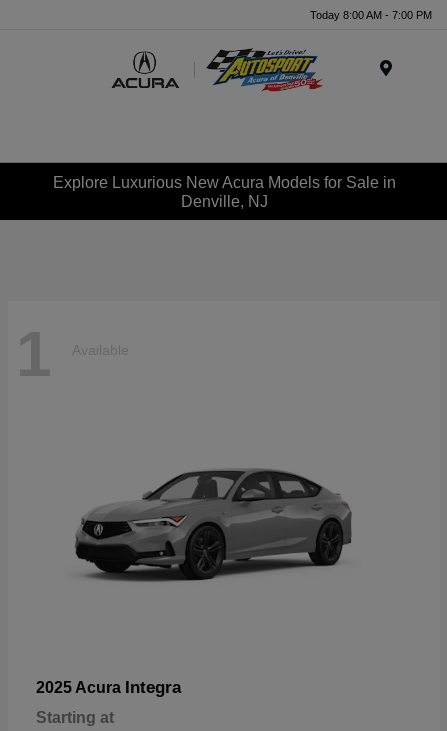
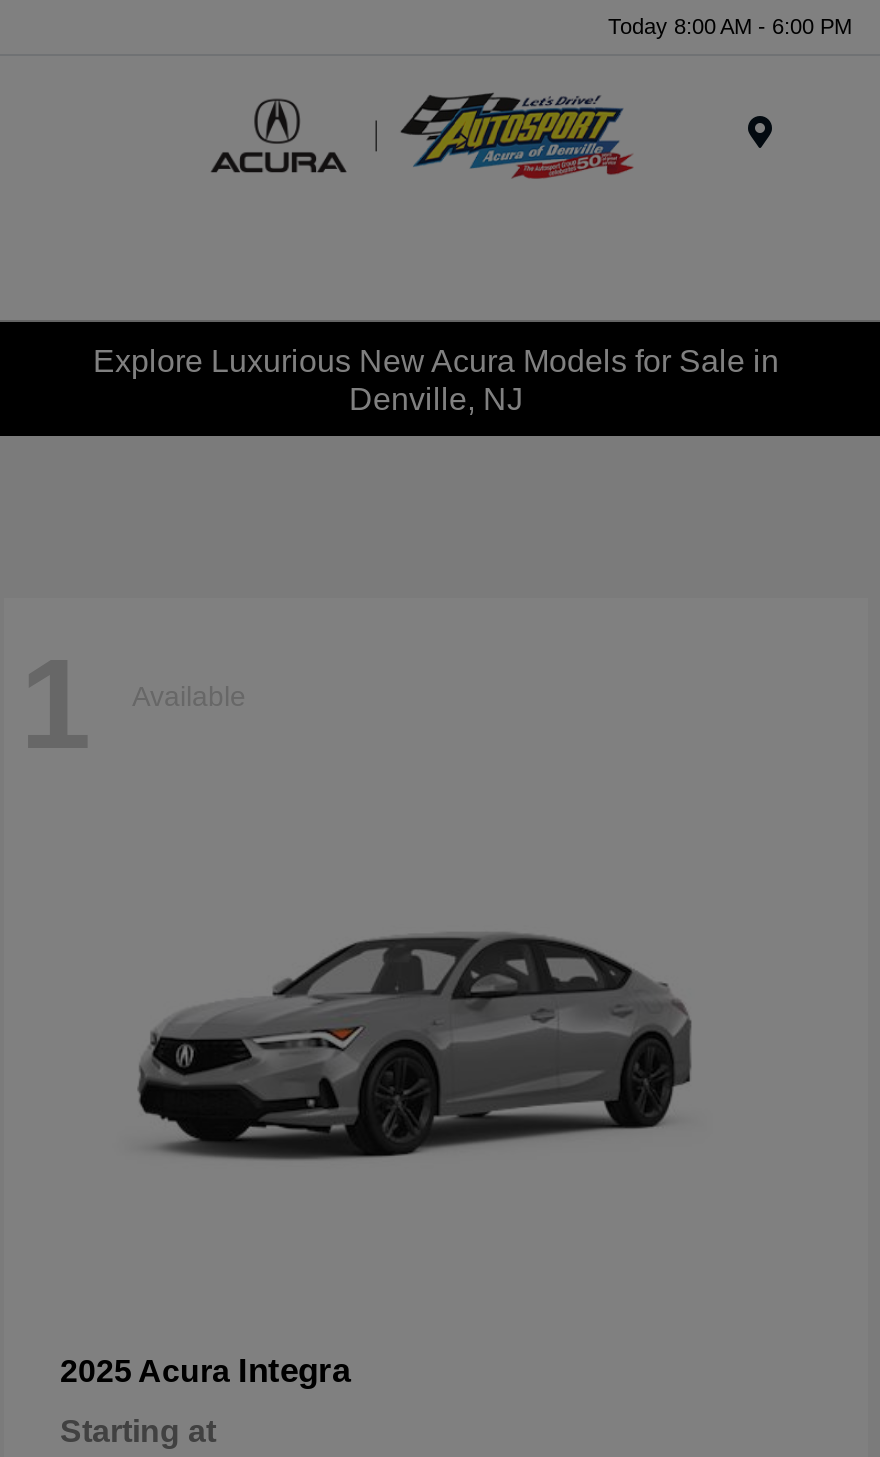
[310,8,432,20] Today 8:00 AM - 7:00 PM -> [608,13,852,37] Today 8:00 AM - 6:00 PM

